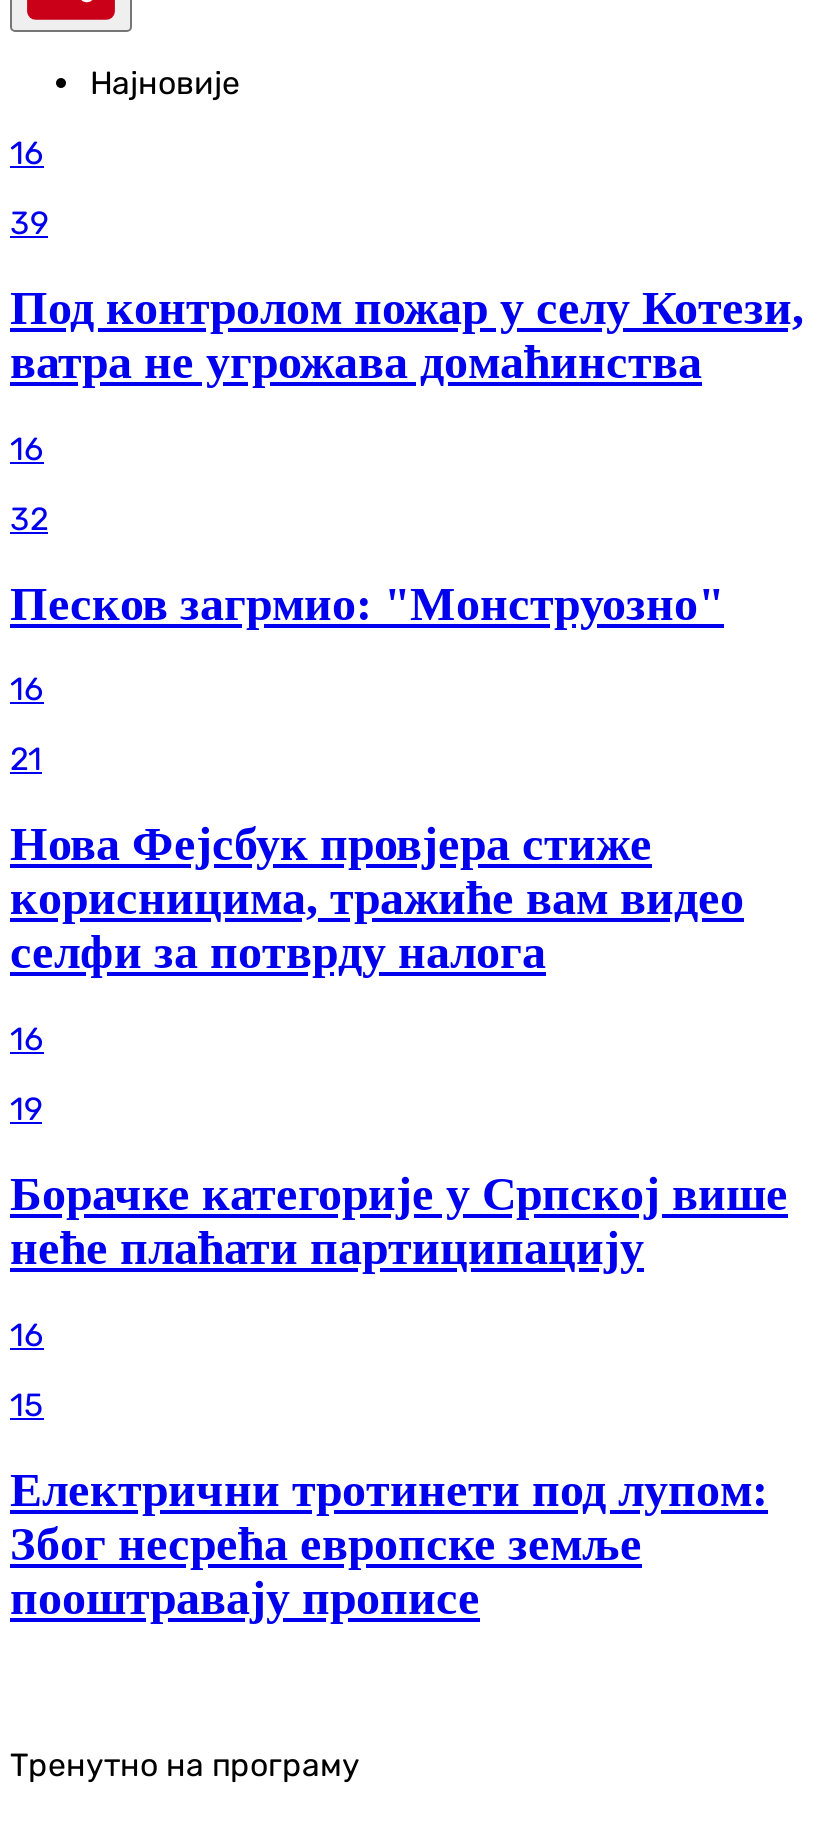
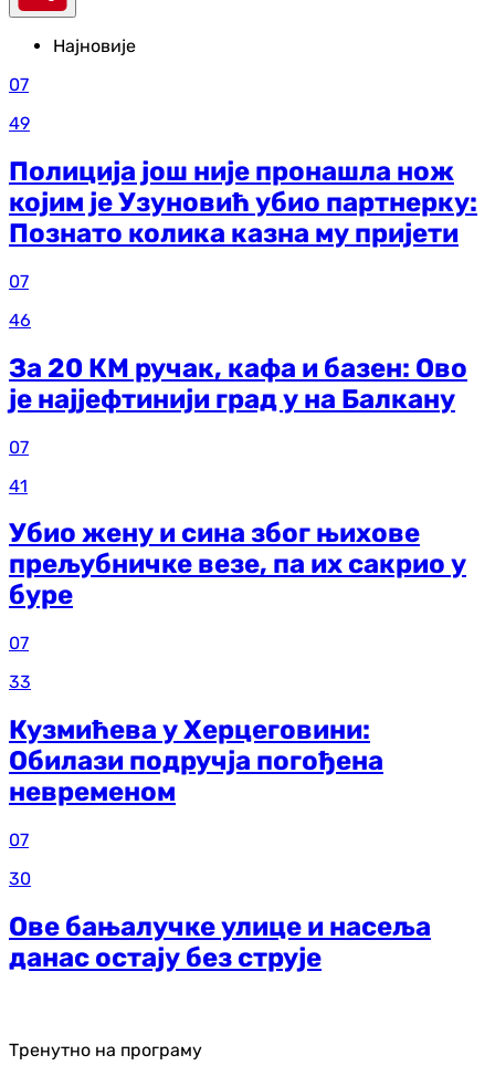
[10,134,44,172] 16 -> [9,74,29,95] 07
[10,204,48,242] 39 -> [9,113,30,134] 49
[10,282,804,388] Под контролом пожар у селу Котези, | ватра не угрожава домаћинства -> [9,156,477,249] Полиција још није пронашла нож | којим је Узуновић убио партнерку: | Познато колика казна му пријети
[10,429,44,467] 16 -> [9,271,29,292] 07
[10,499,48,537] 32 -> [9,309,31,330] 46
[10,577,724,629] Песков загрмио: "Монструозно" -> [9,352,467,414] За 20 КМ ручак, кафа и базен: Ово | је најјефтинији град у на Балкану
[10,671,44,709] 16 -> [9,436,29,457] 07
[10,741,42,779] 21 -> [9,475,28,496] 41
[10,819,744,979] Нова Фејсбук провјера стиже | корисницима, тражиће вам видео | селфи за потврду налога -> [9,518,466,611] Убио жену и сина због њихове | прељубничке везе, па их сакрио у | буре
[10,1021,44,1059] 16 -> [9,633,29,654] 07
[10,1091,42,1129] 19 -> [9,672,31,693] 33
[10,1168,788,1274] Борачке категорије у Српској више | неће плаћати партиципацију -> [9,715,383,807] Кузмићева у Херцеговини: | Обилази подручја погођена | невременом
[10,1316,44,1354] 16 -> [9,830,29,851] 07
[10,1386,44,1424] 15 -> [9,868,31,889] 30
[10,1464,768,1624] Електрични тротинети под лупом: | Због несрећа европске земље | пооштравају прописе -> [9,911,431,973] Ове бањалучке улице и насеља | данас остају без струје

